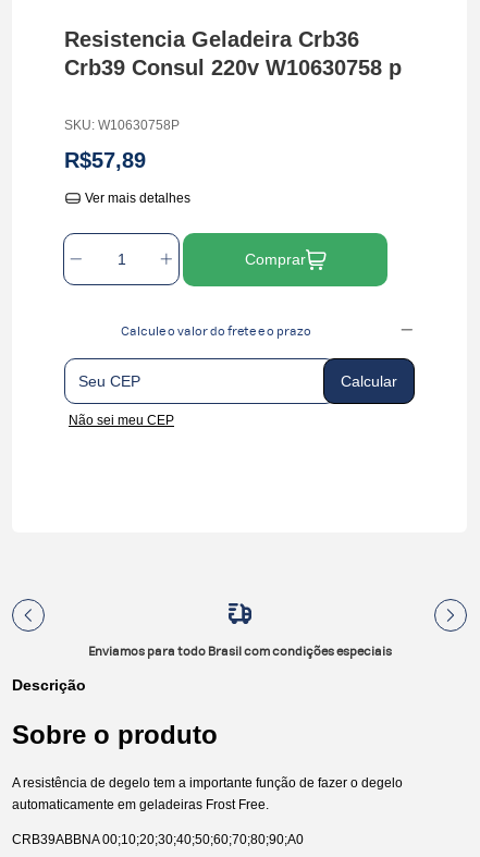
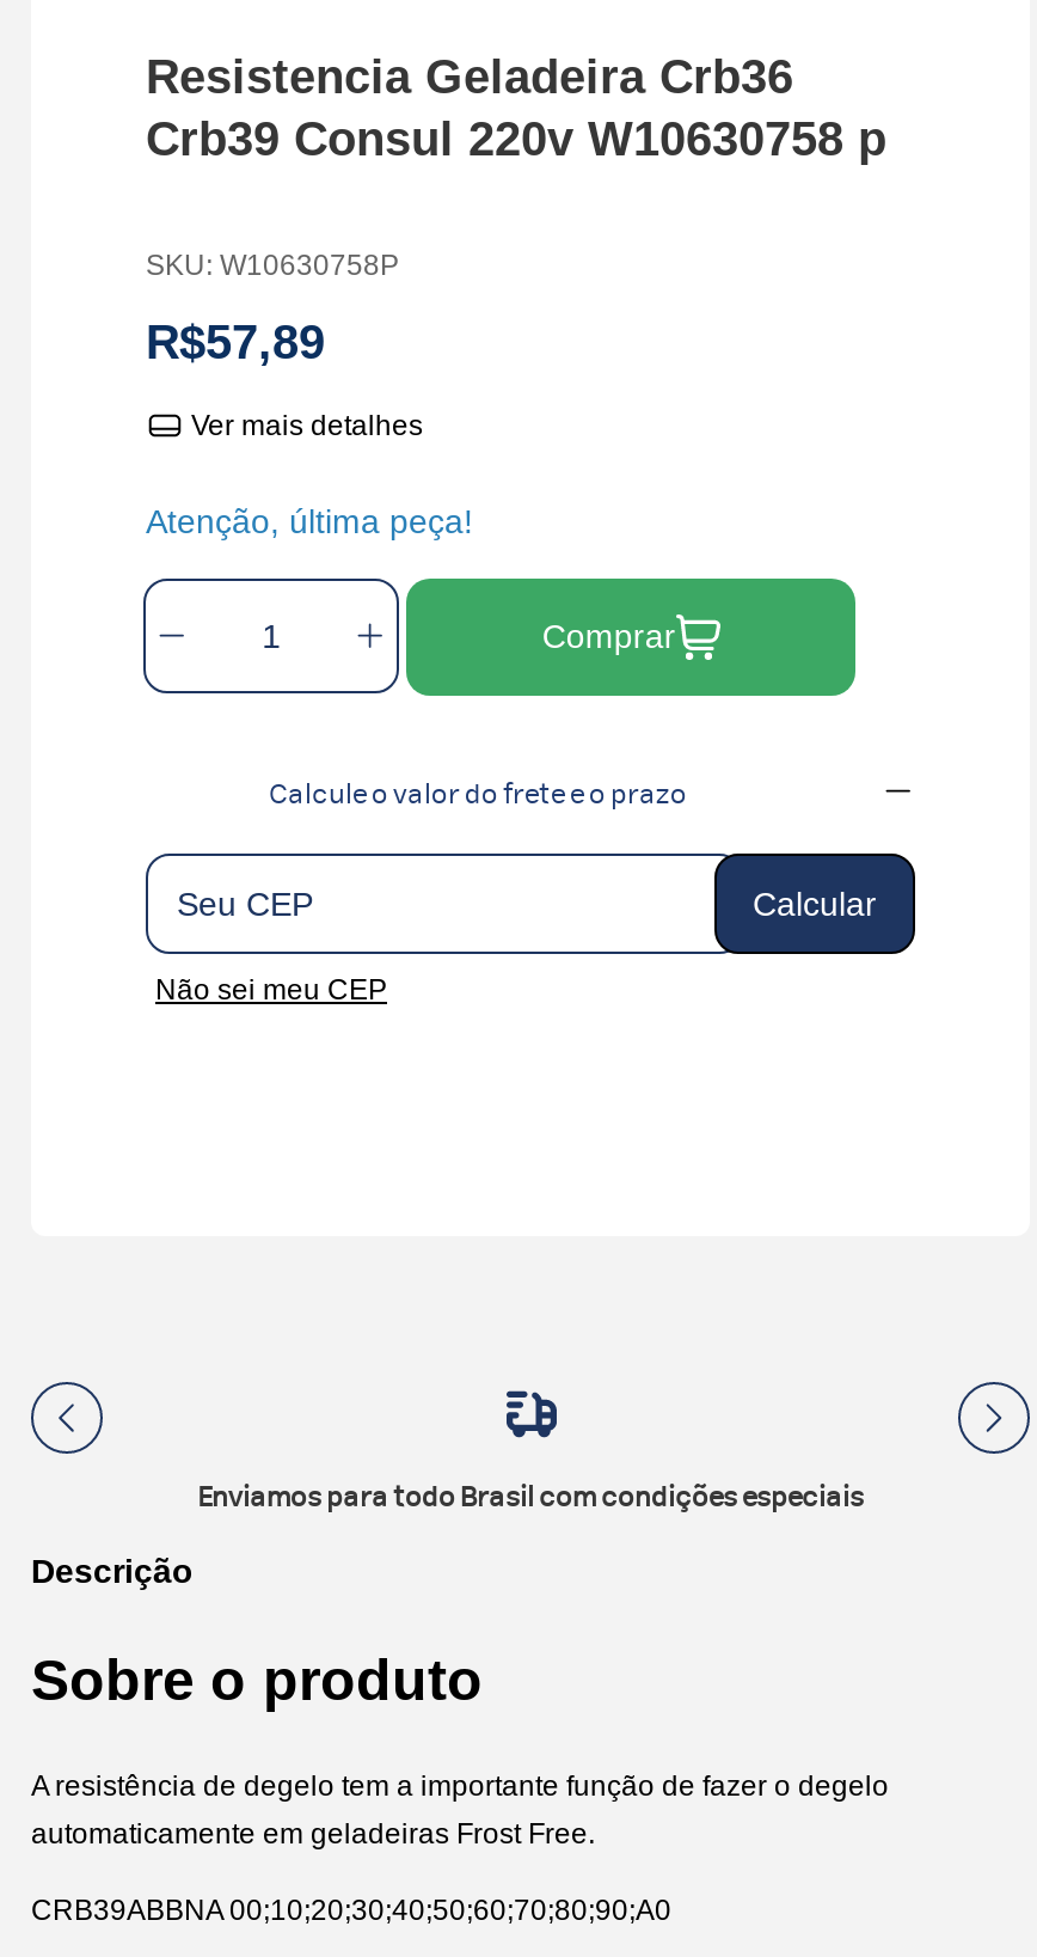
none -> [146,502,473,540] Atenção, última peça!

